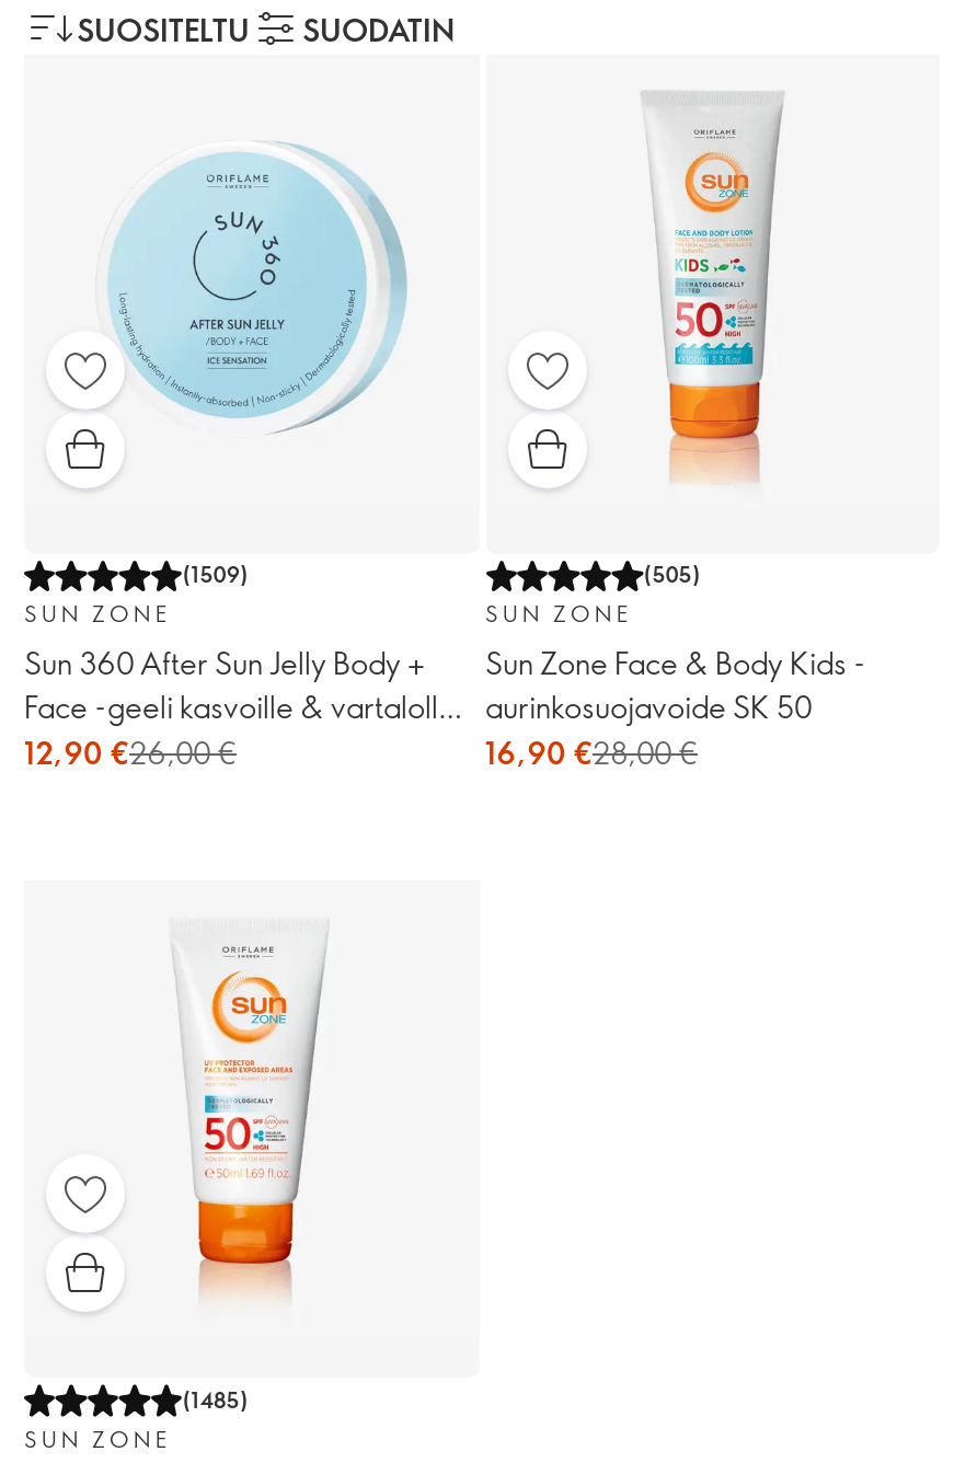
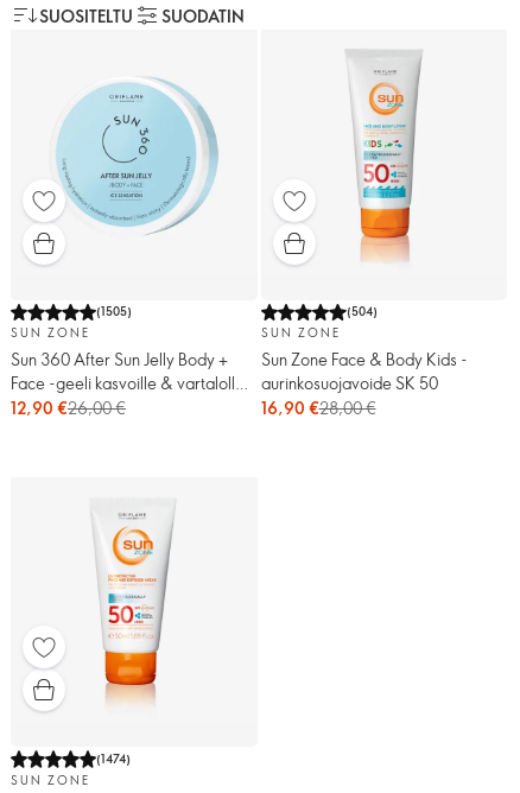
[182,559,248,590] (1509) -> [96,303,132,320] (1505)
[643,559,700,590] (505) -> [346,303,377,320] (504)
[182,1385,248,1415] (1485) -> [96,751,131,767] (1474)

